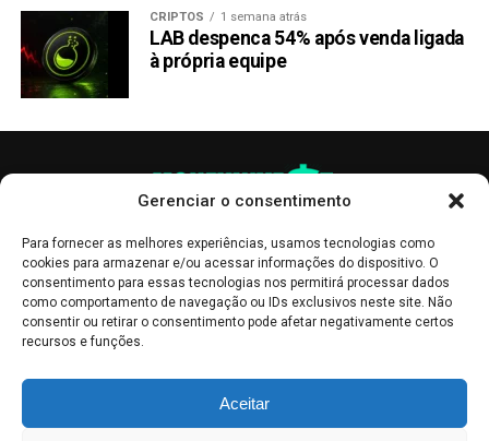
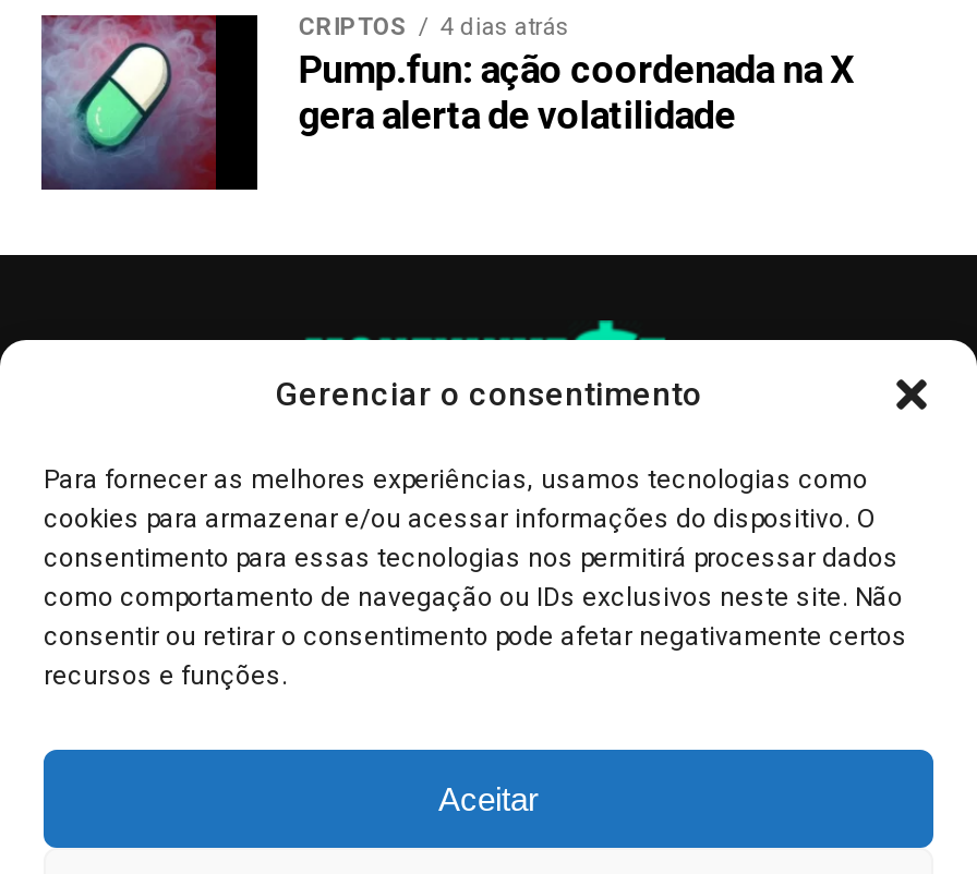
[20,10,464,98] [image] | 1 semana atrás | LAB despenca 54% após venda ligada | à própria equipe -> [39,13,853,190] [image] | 4 dias atrás | Pump.fun: ação coordenada na X | gera alerta de volatilidade

